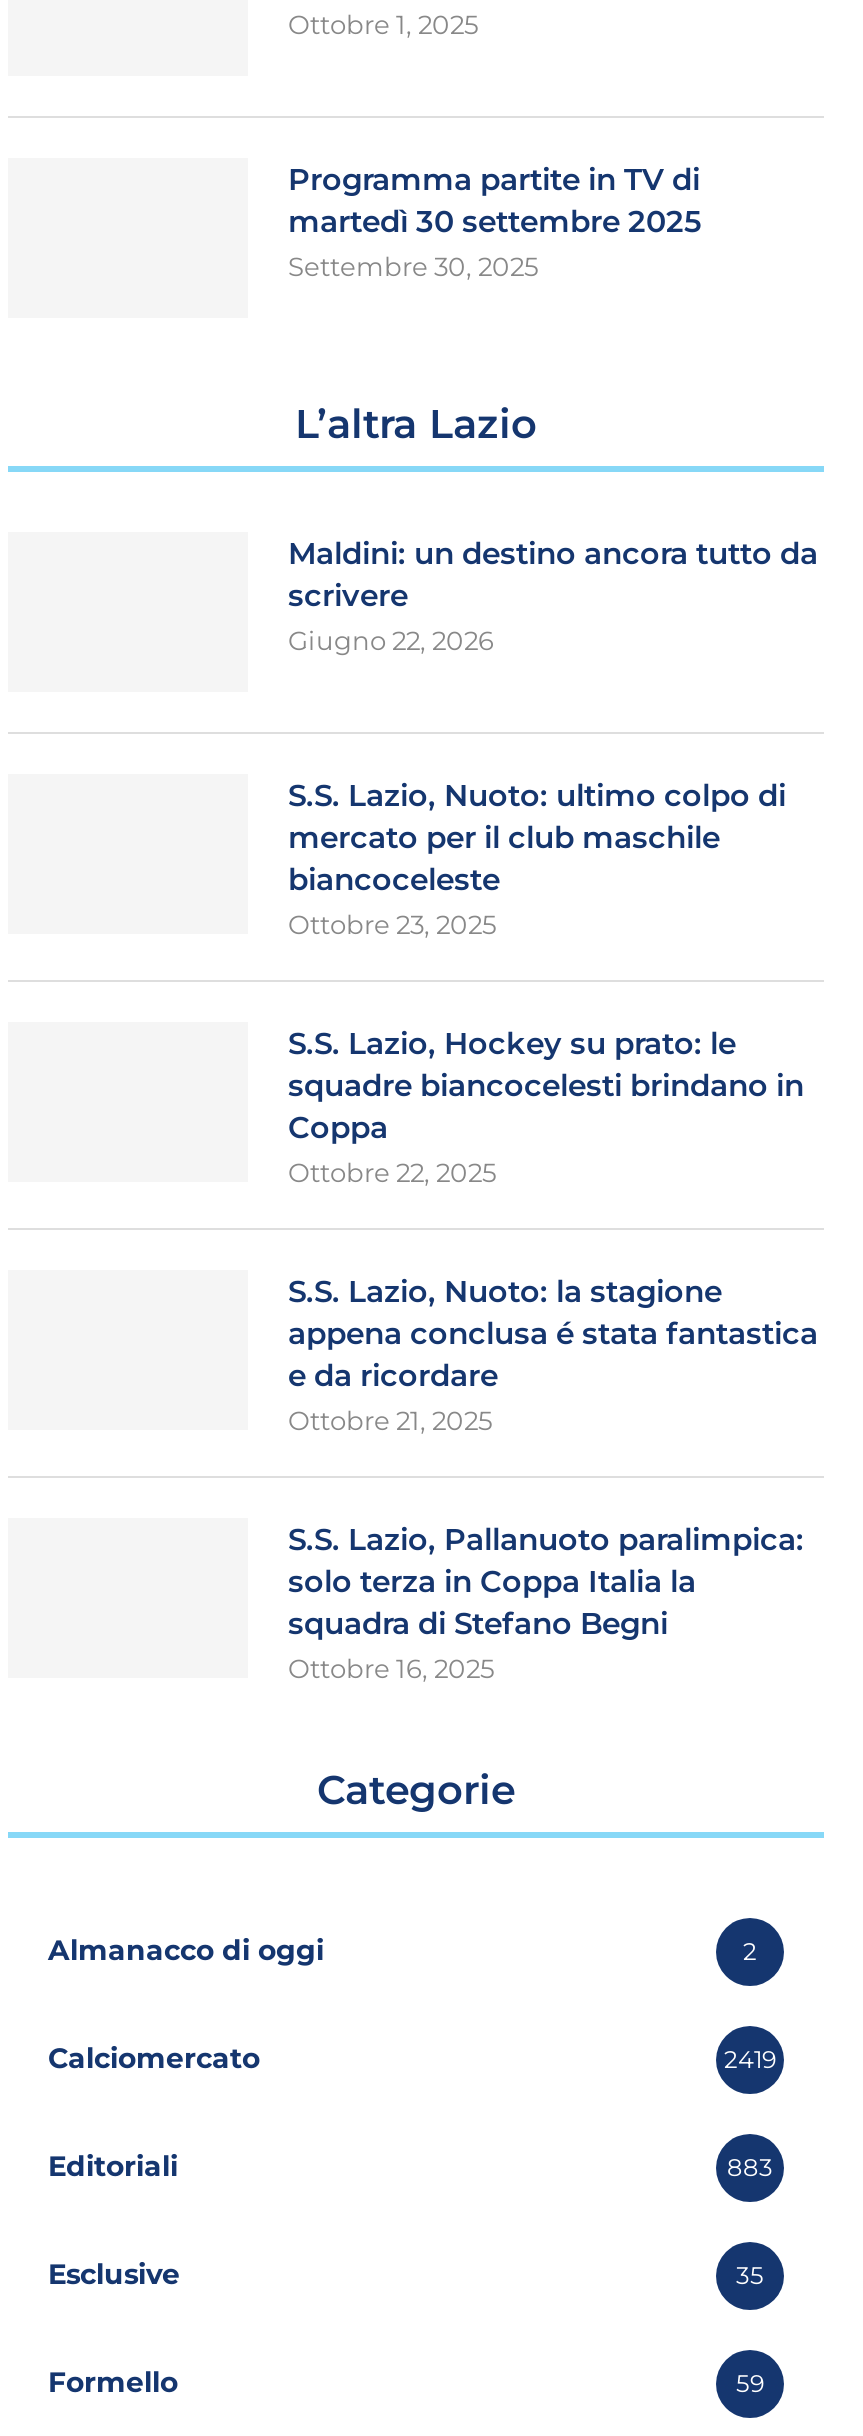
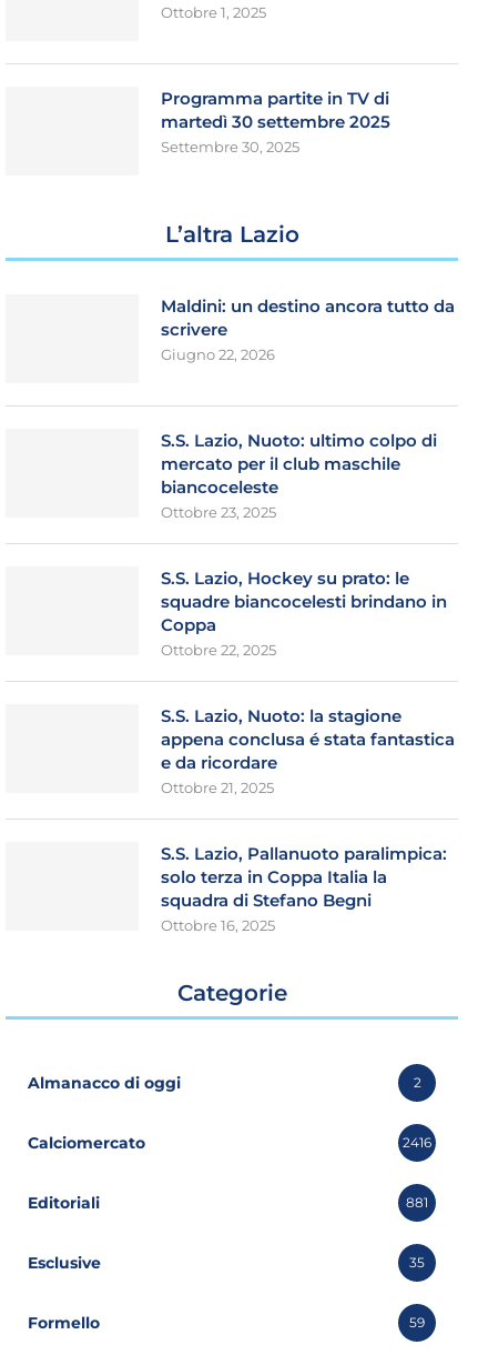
[724,2043,776,2073] 2419 -> [403,1134,431,1151] 2416
[727,2151,773,2181] 883 -> [406,1194,428,1211] 881

